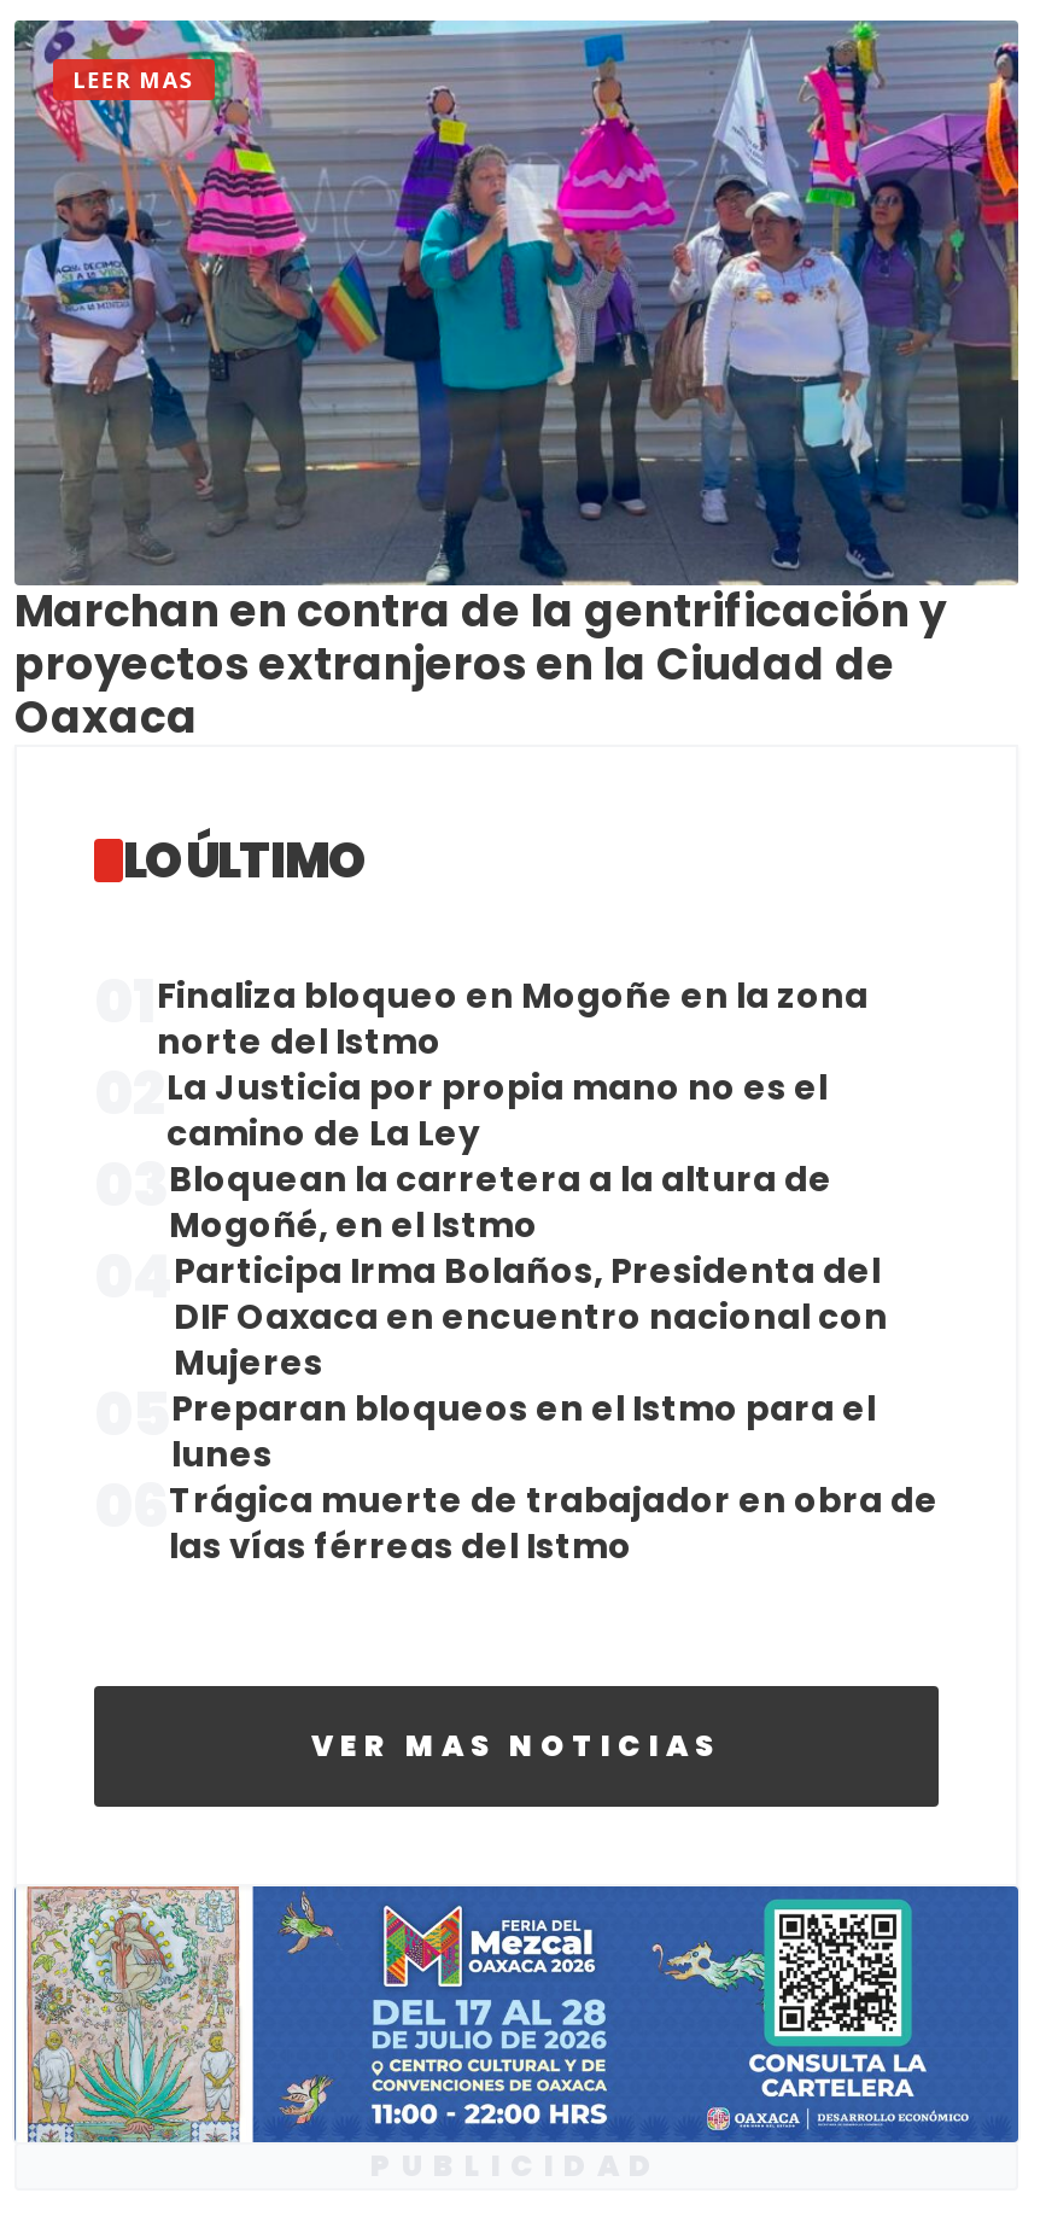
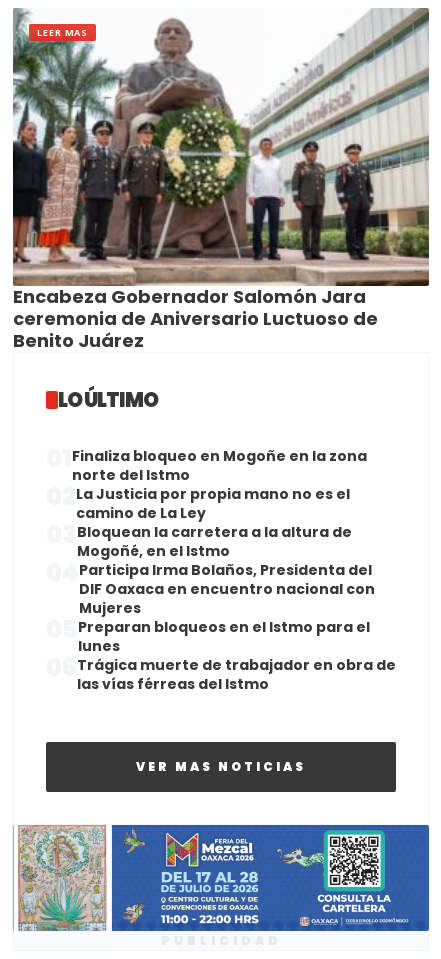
[12,17,1021,747] [image] | Marchan en contra de la gentrificación y | proyectos extranjeros en la Ciudad de | Oaxaca -> [12,8,430,353] [image] | Encabeza Gobernador Salomón Jara | ceremonia de Aniversario Luctuoso de | Benito Juárez

